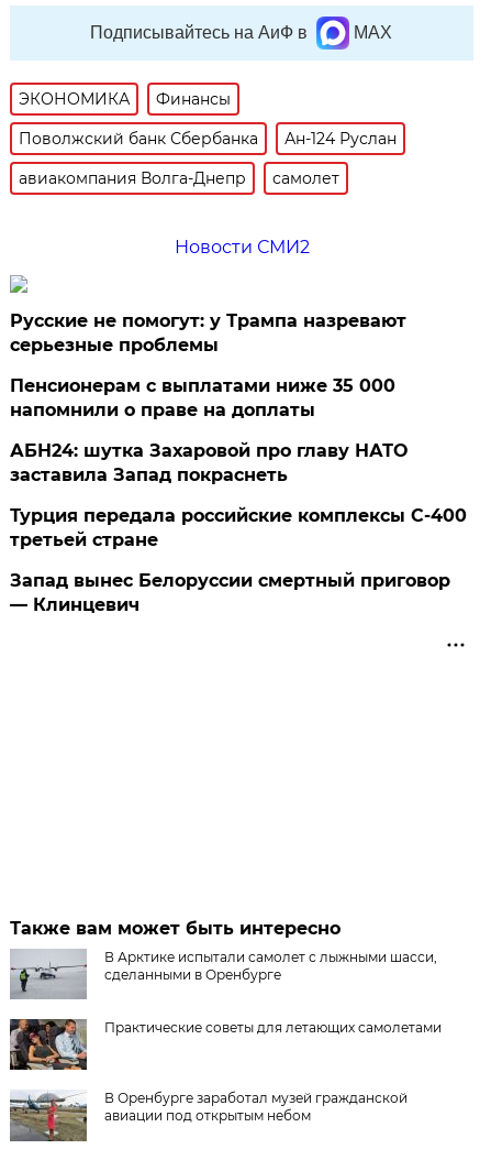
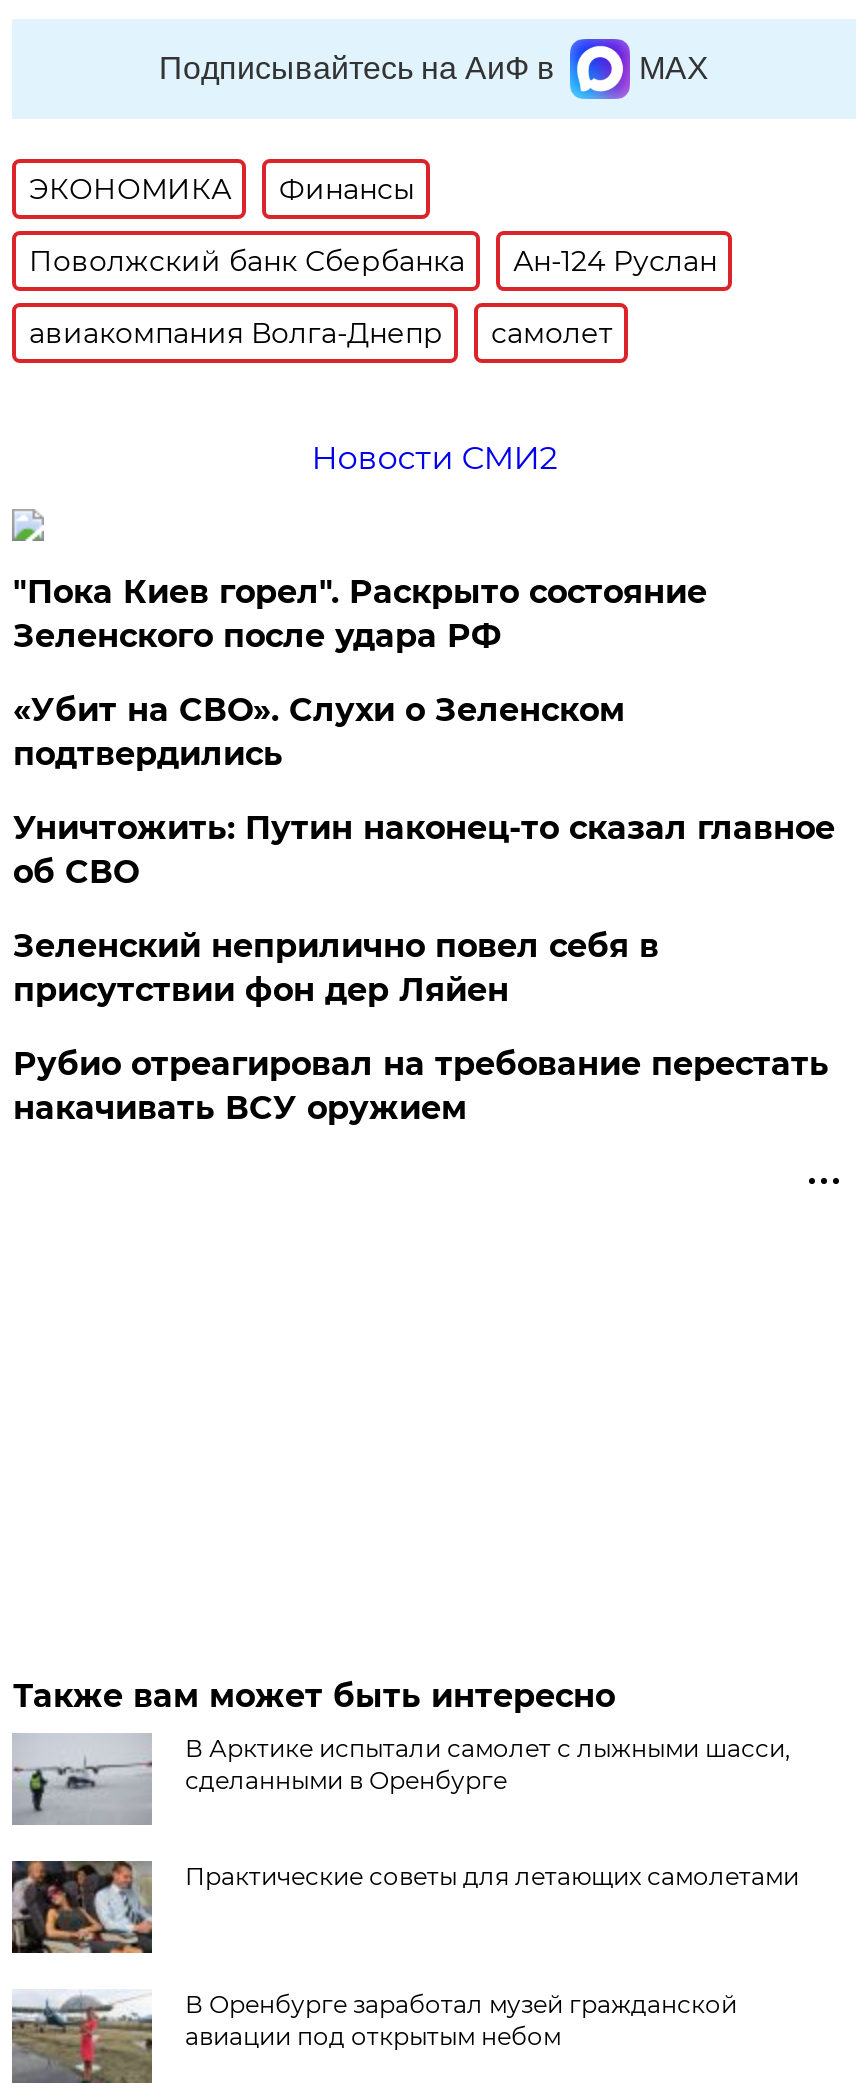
[10,311,407,356] Русские не помогут: у Трампа назревают | серьезные проблемы -> [13,574,707,656] "Пока Киев горел". Раскрыто состояние | Зеленского после удара РФ
[10,376,396,421] Пенсионерам с выплатами ниже 35 000 | напомнили о праве на доплаты -> [13,692,625,774] «Убит на СВО». Слухи о Зеленском | подтвердились
[10,441,408,486] АБН24: шутка Захаровой про главу НАТО | заставила Запад покраснеть -> [13,810,835,892] Уничтожить: Путин наконец-то сказал главное | об СВО
[10,505,467,551] Турция передала российские комплексы С-400 | третьей стране -> [13,928,659,1010] Зеленский неприлично повел cебя в | присутствии фон дер Ляйен
[10,570,451,616] Запад вынес Белоруссии смертный приговор | — Клинцевич -> [13,1046,829,1128] Рубио отреагировал на требование перестать | накачивать ВСУ оружием

